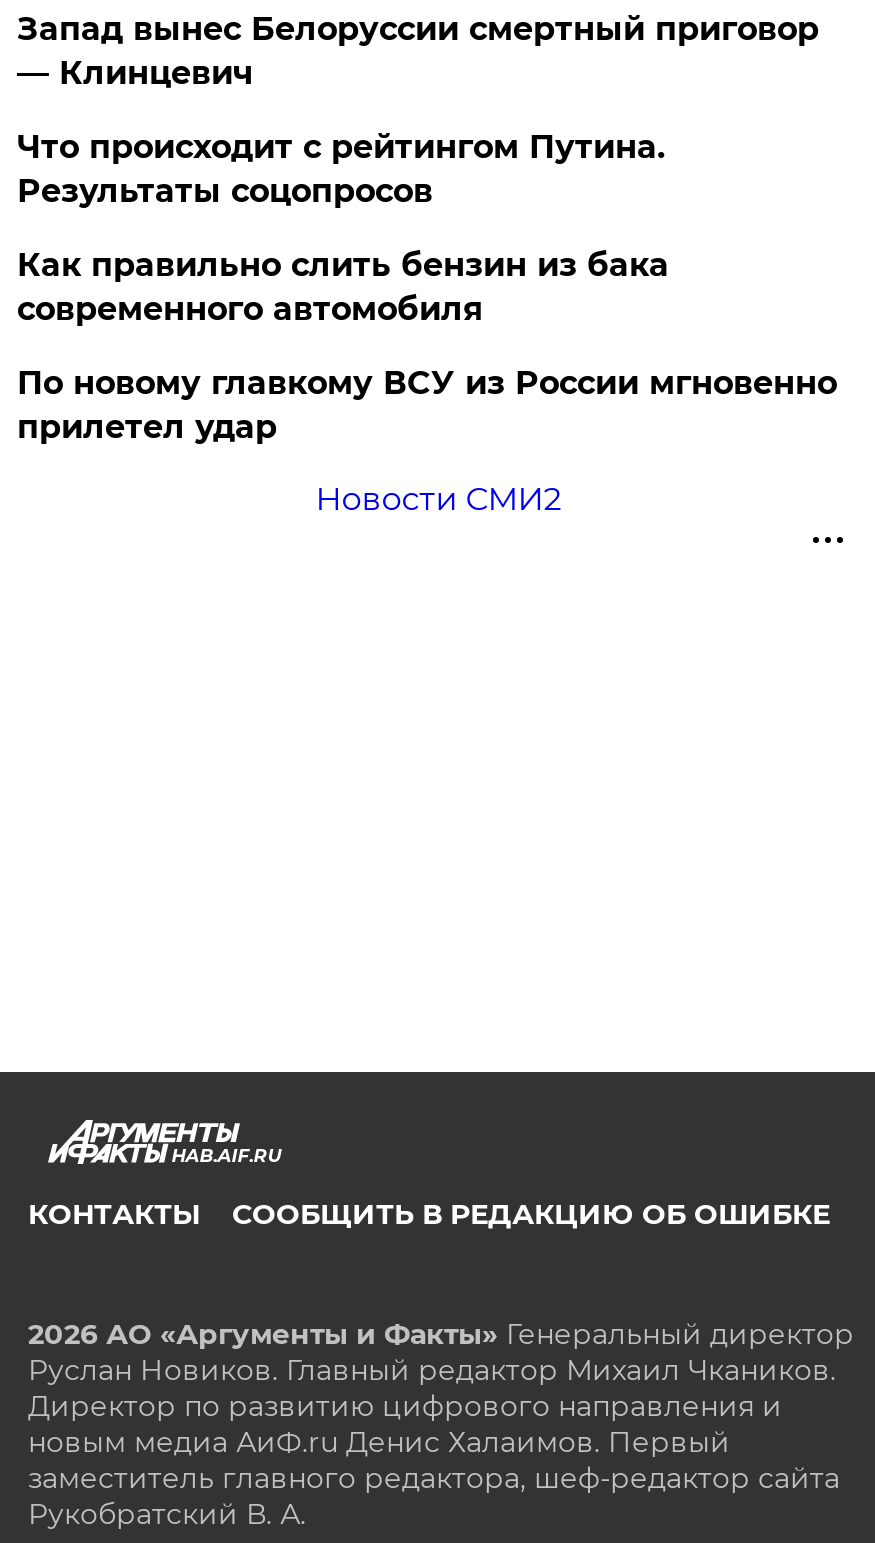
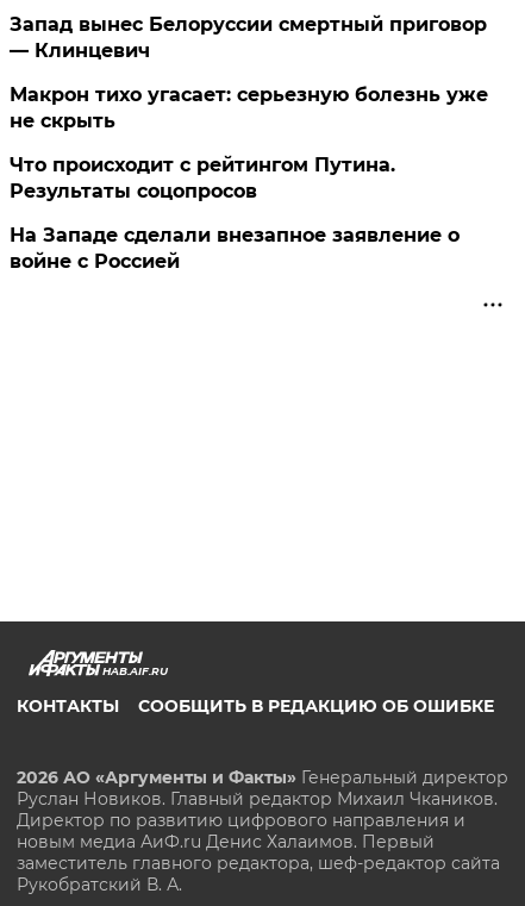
none -> [10,83,489,132] Макрон тихо угасает: серьезную болезнь уже | не скрыть
moved [17,127,665,209] -> [10,153,396,202]: Что происходит с рейтингом Путина. | Результаты соцопросов
[17,245,837,517] Как правильно слить бензин из бака | современного автомобиля | По новому главкому ВСУ из России мгновенно | прилетел удар | Новости СМИ2 -> [10,223,460,272] На Западе сделали внезапное заявление о | войне с Россией

